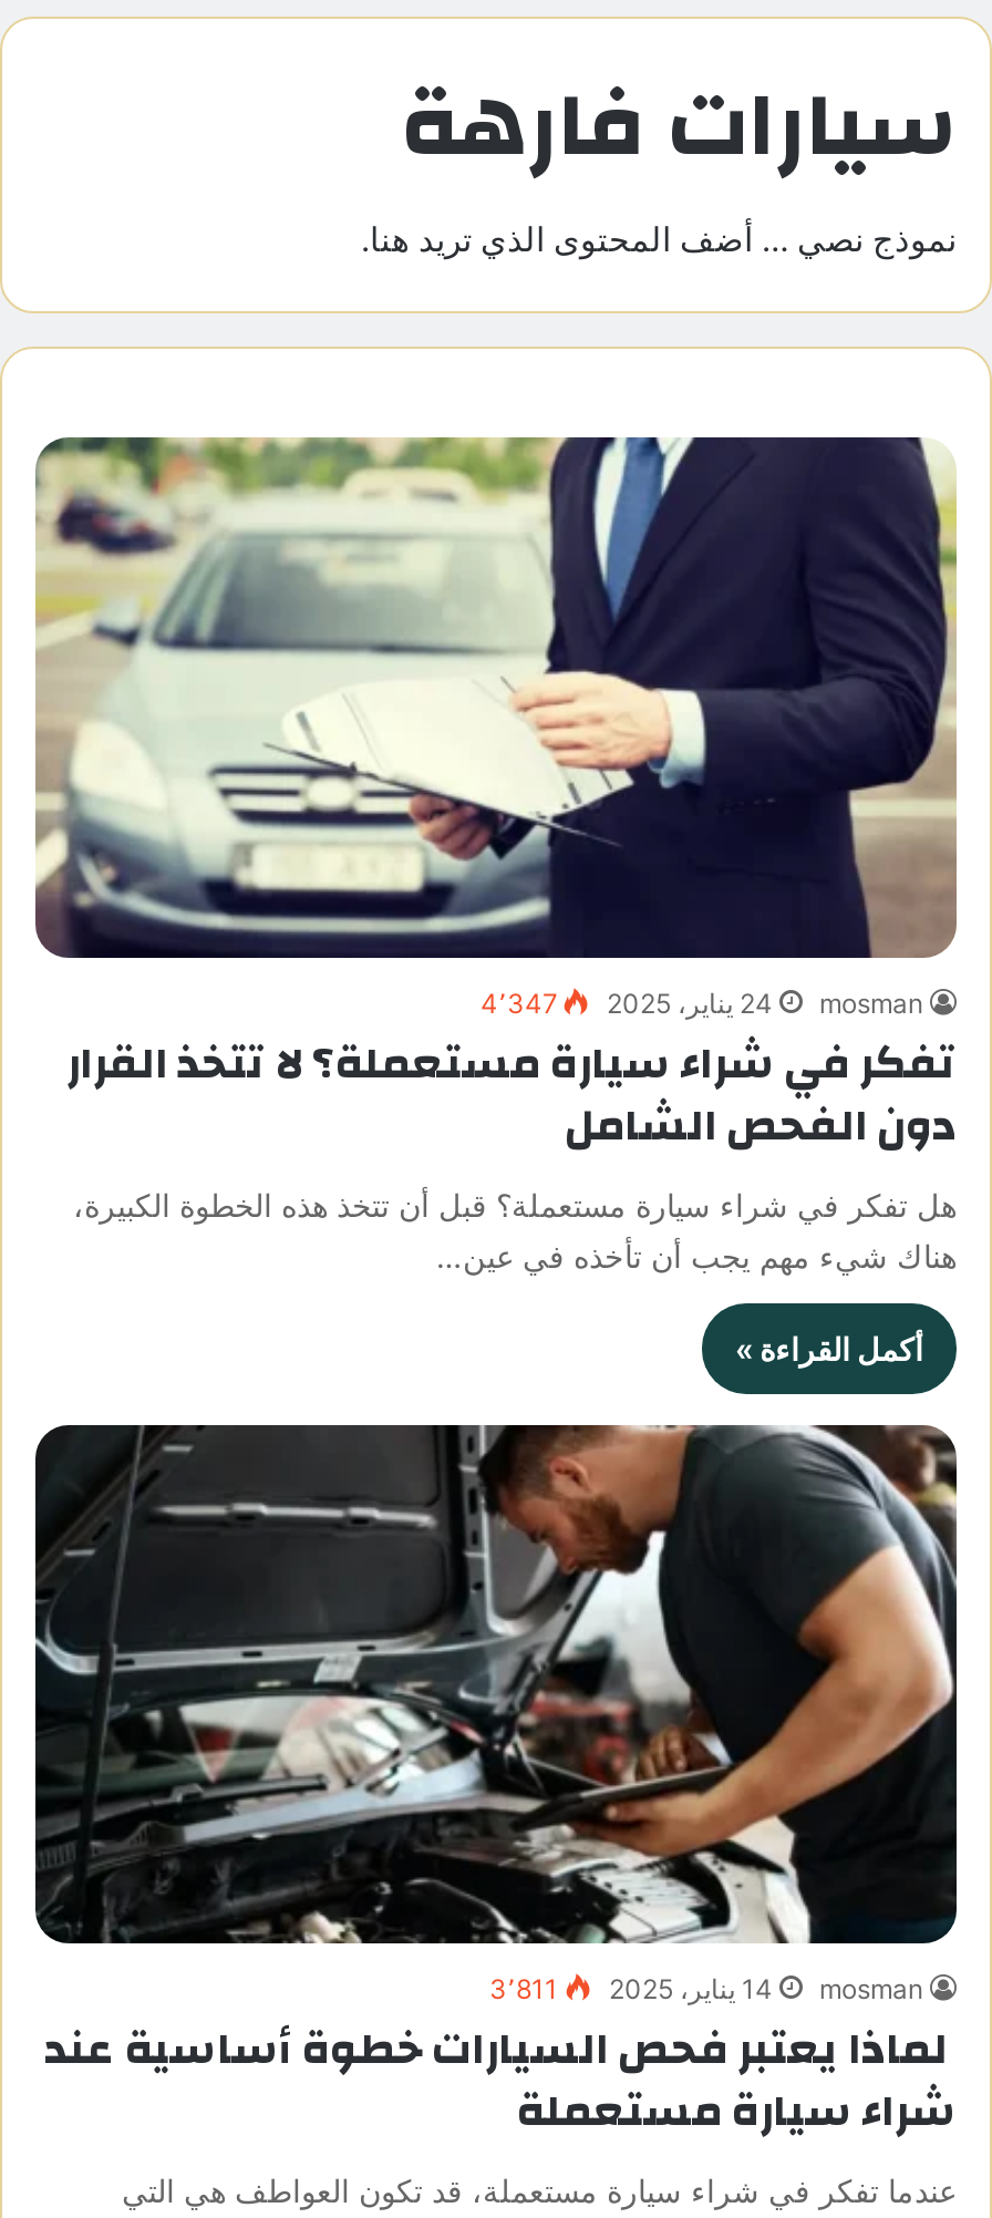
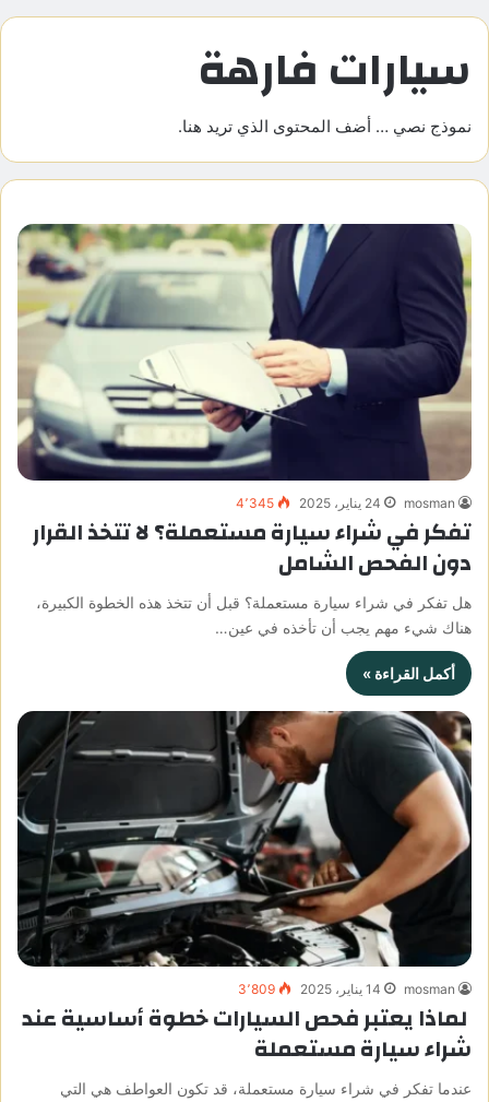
[480,986,556,1019] 4٬347 -> [236,494,274,511] 4٬345
[489,1973,558,2006] 3٬811 -> [238,981,275,997] 3٬809

